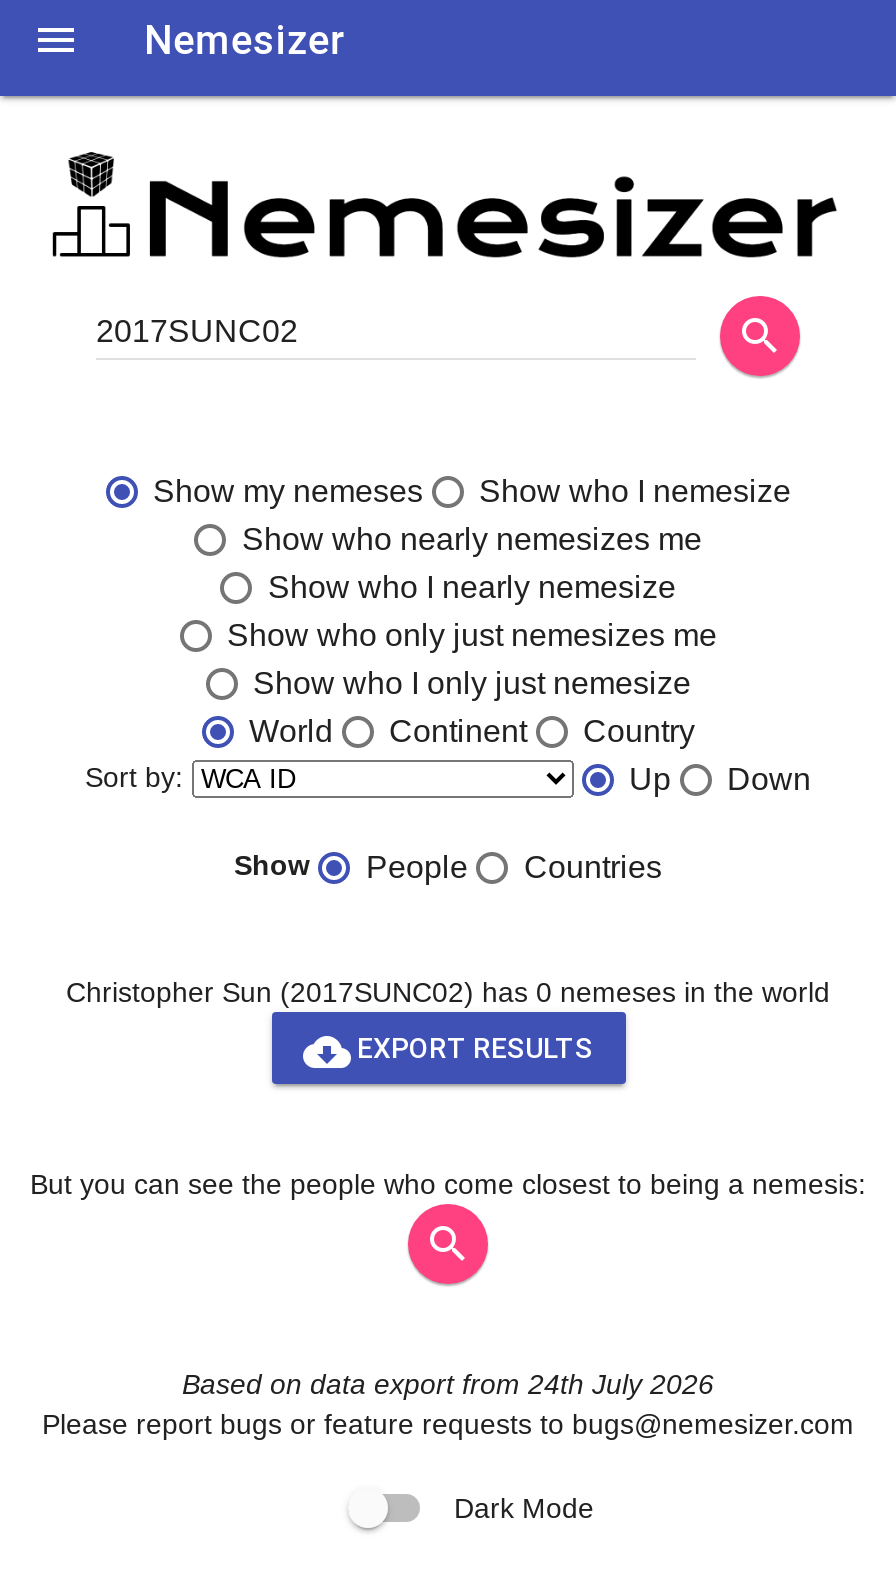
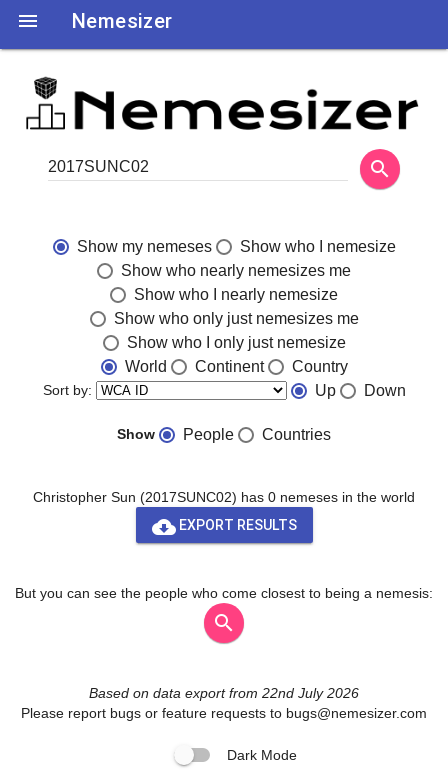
[182,1369,714,1401] Based on data export from 24th July 2026 -> [89,685,359,701] Based on data export from 22nd July 2026

